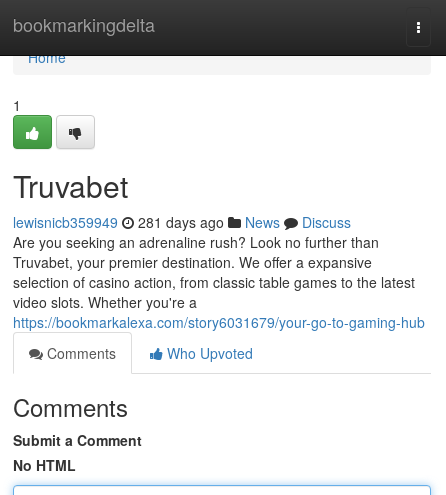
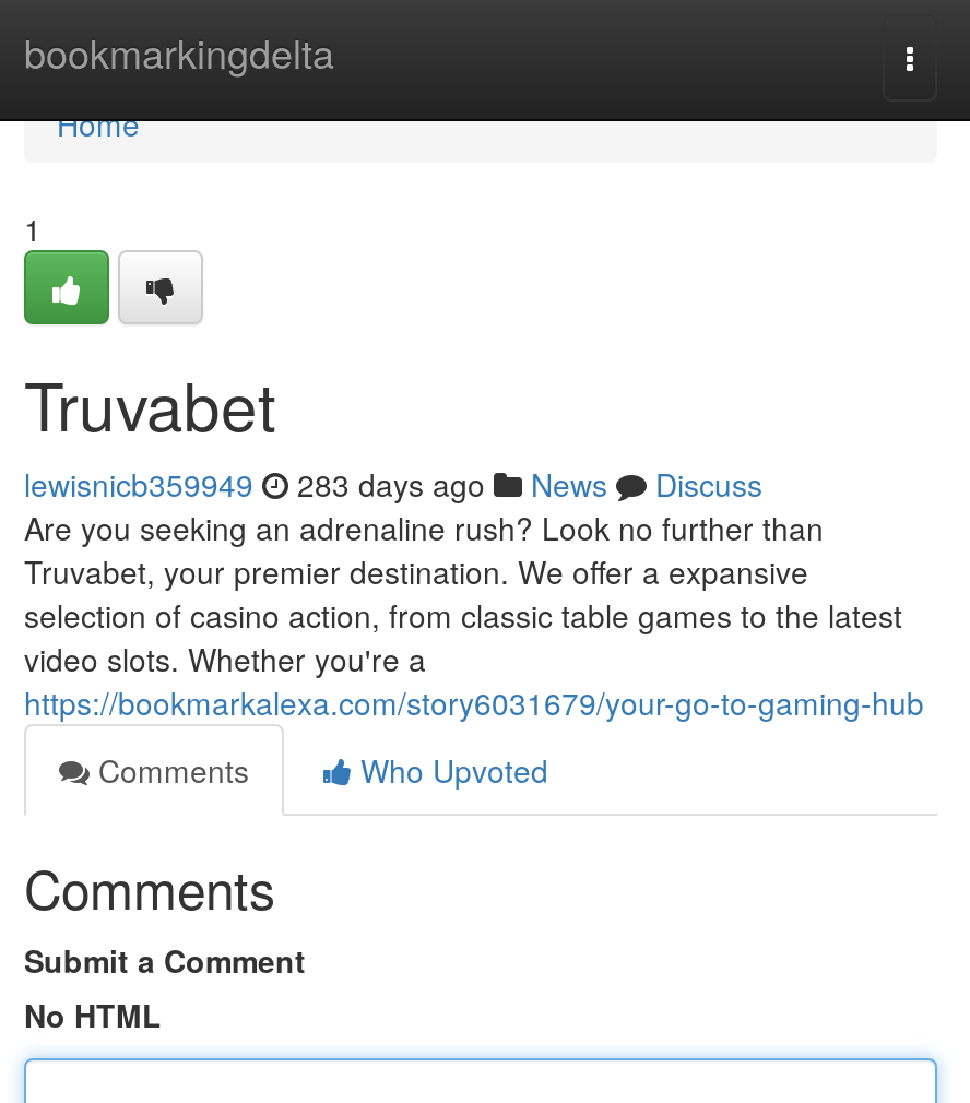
[13,212,351,232] lewisnicb359949 281 days ago News Discuss -> [24,462,762,506] lewisnicb359949 283 days ago News Discuss

